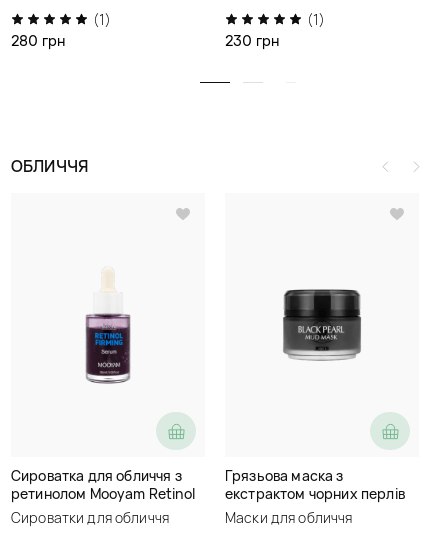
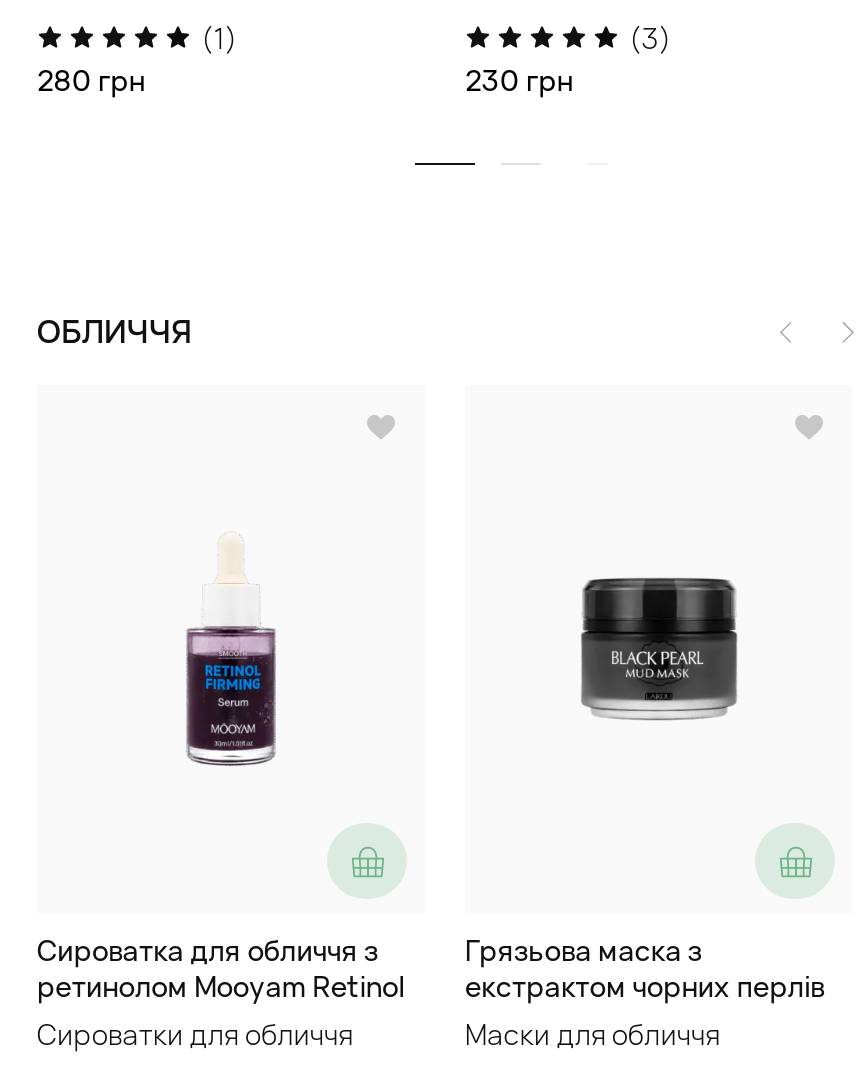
[307,10,325,29] (1) -> [629,18,672,56] (3)

